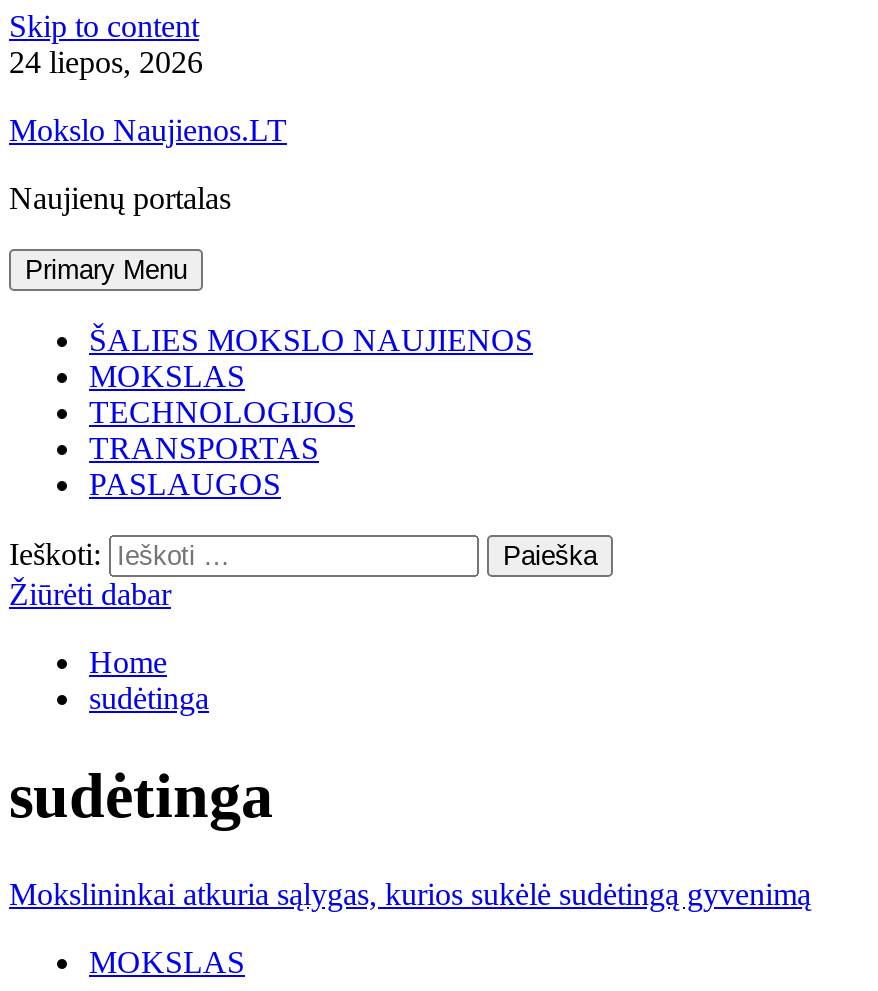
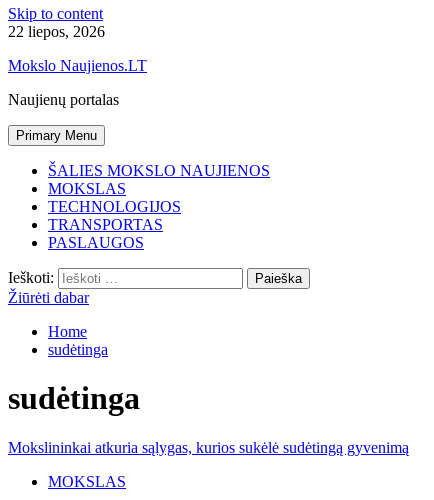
[9,45,203,79] 24 liepos, 2026 -> [8,23,105,40] 22 liepos, 2026

